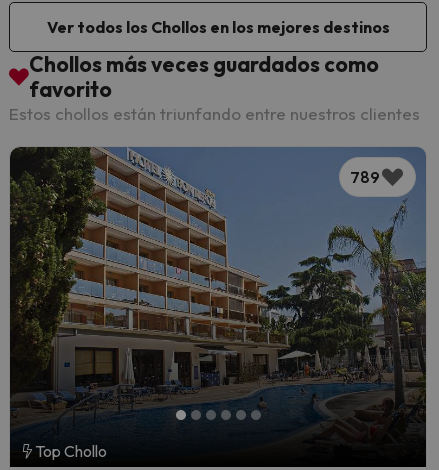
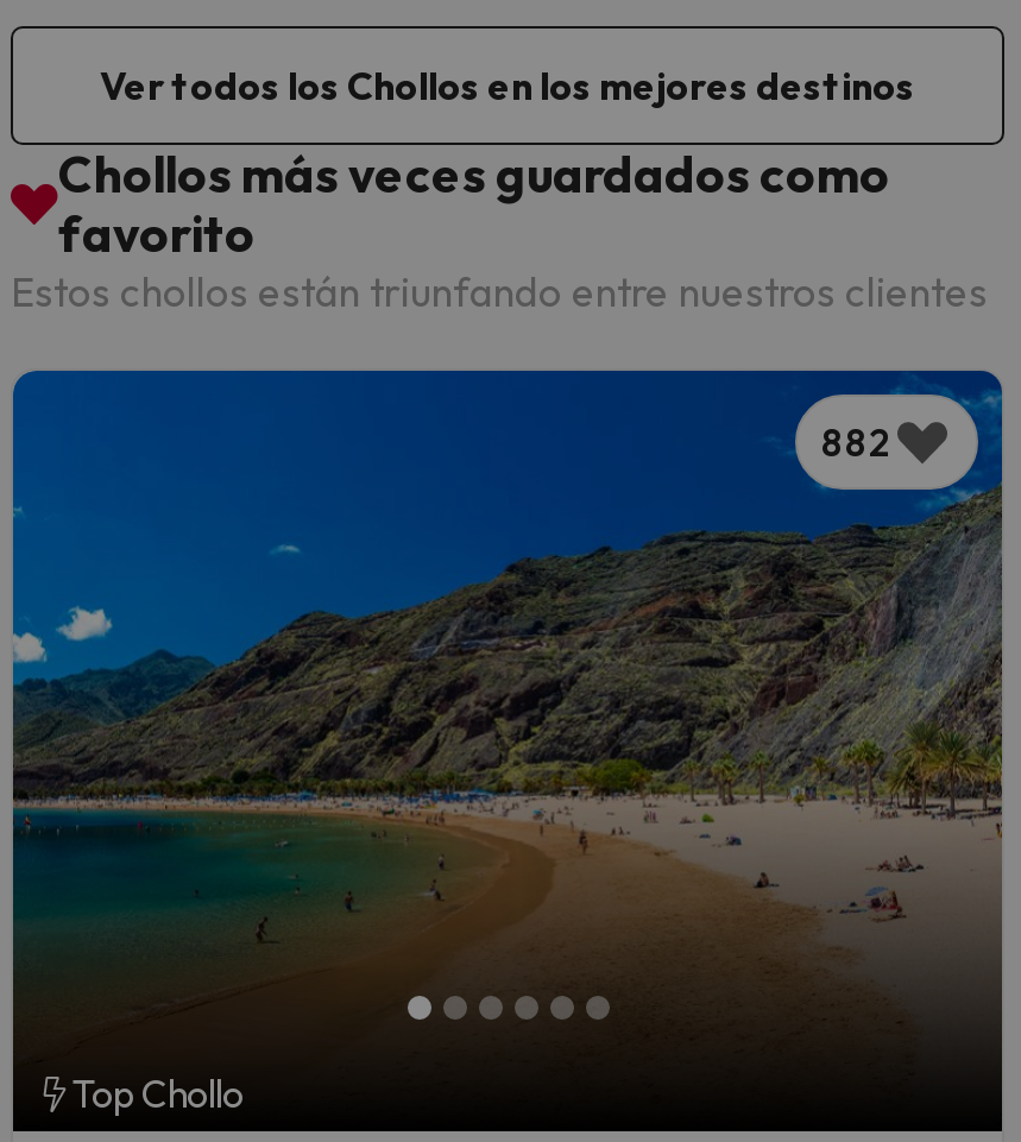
[9,146,427,440] [image] | 789 -> [11,368,1004,1067] [image] | 882

